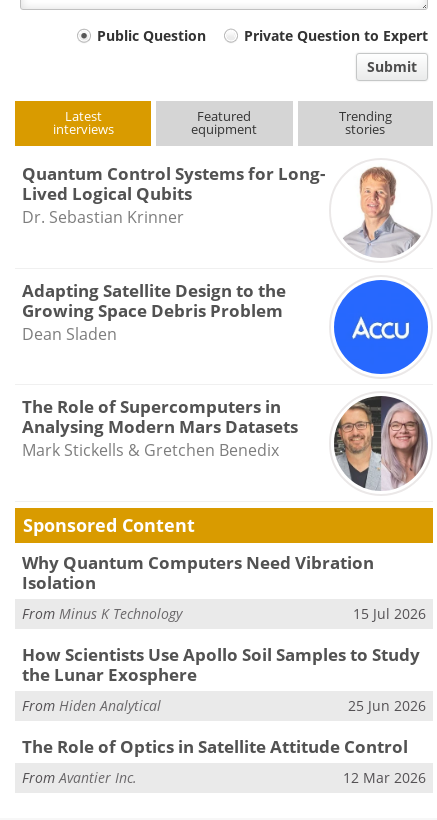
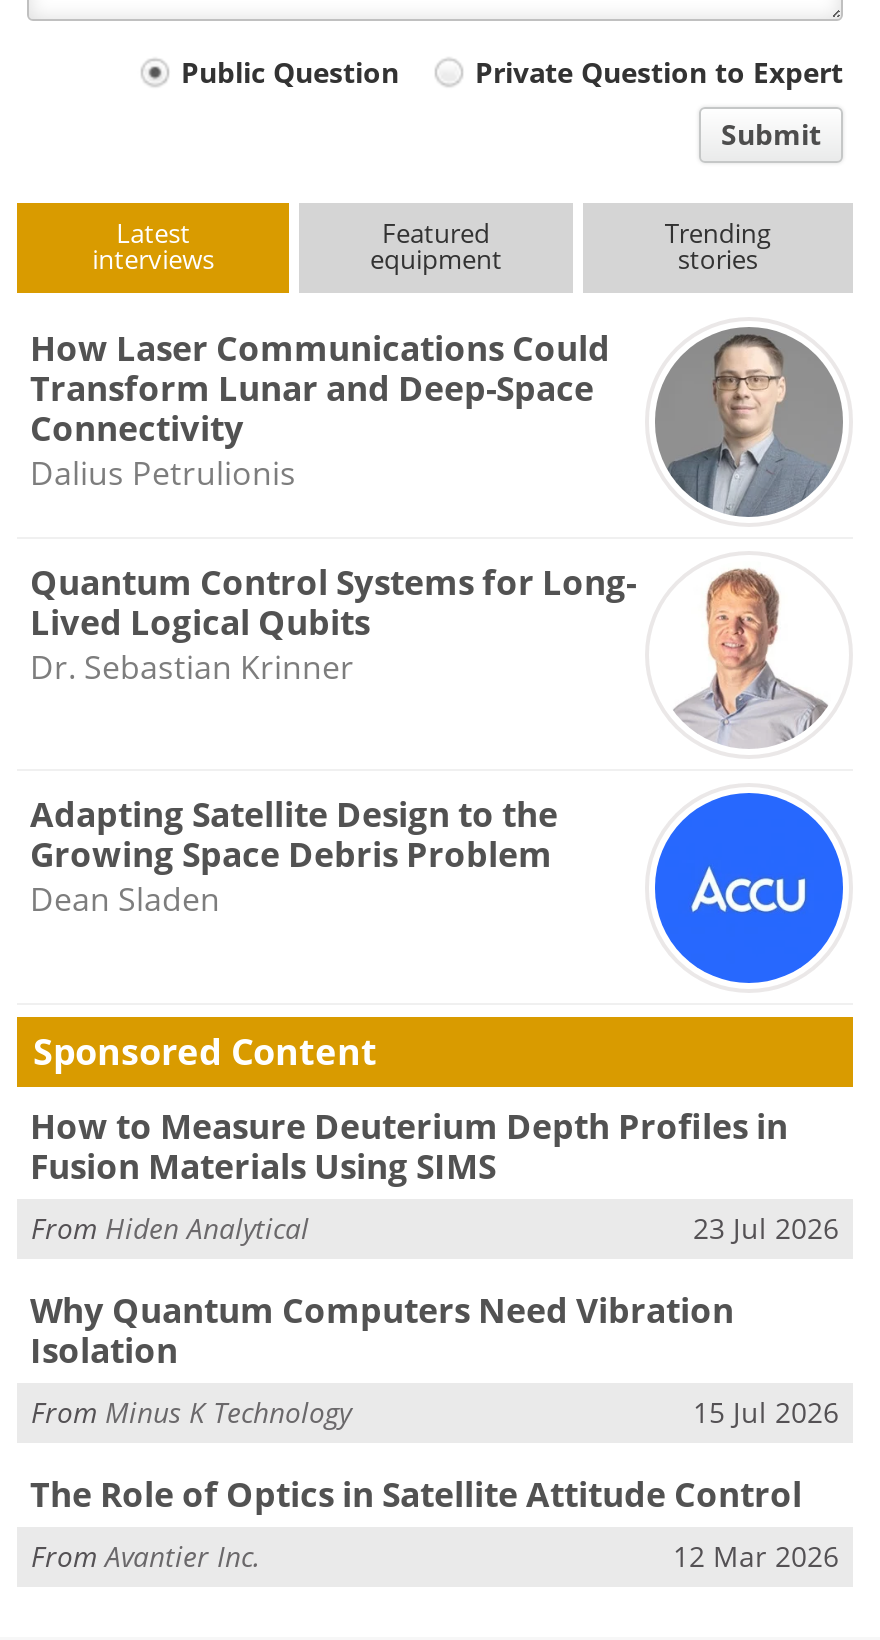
none -> [30,326,845,517] [image] | How Laser Communications Could | Transform Lunar and Deep-Space | Connectivity | Dalius Petrulionis
moved [21,162,424,344] -> [30,557,835,922]: [image] | Quantum Control Systems for Long- | Lived Logical Qubits | Dr. Sebastian Krinner | Adapting Satellite Design to the | Growing Space Debris Problem | Dean Sladen
[21,395,428,481] [image] | The Role of Supercomputers in | Analysing Modern Mars Datasets | Mark Stickells & Gretchen Benedix -> none
none -> [30,1103,839,1248] How to Measure Deuterium Depth Profiles in | Fusion Materials Using SIMS | 23 Jul 2026
moved [21,551,426,623] -> [30,1287,839,1432]: Why Quantum Computers Need Vibration | Isolation | From Minus K Technology | 15 Jul 2026
[21,643,426,715] How Scientists Use Apollo Soil Samples to Study | the Lunar Exosphere | 25 Jun 2026 -> none
moved [22,696,161,715] -> [31,1210,309,1248]: From Hiden Analytical

